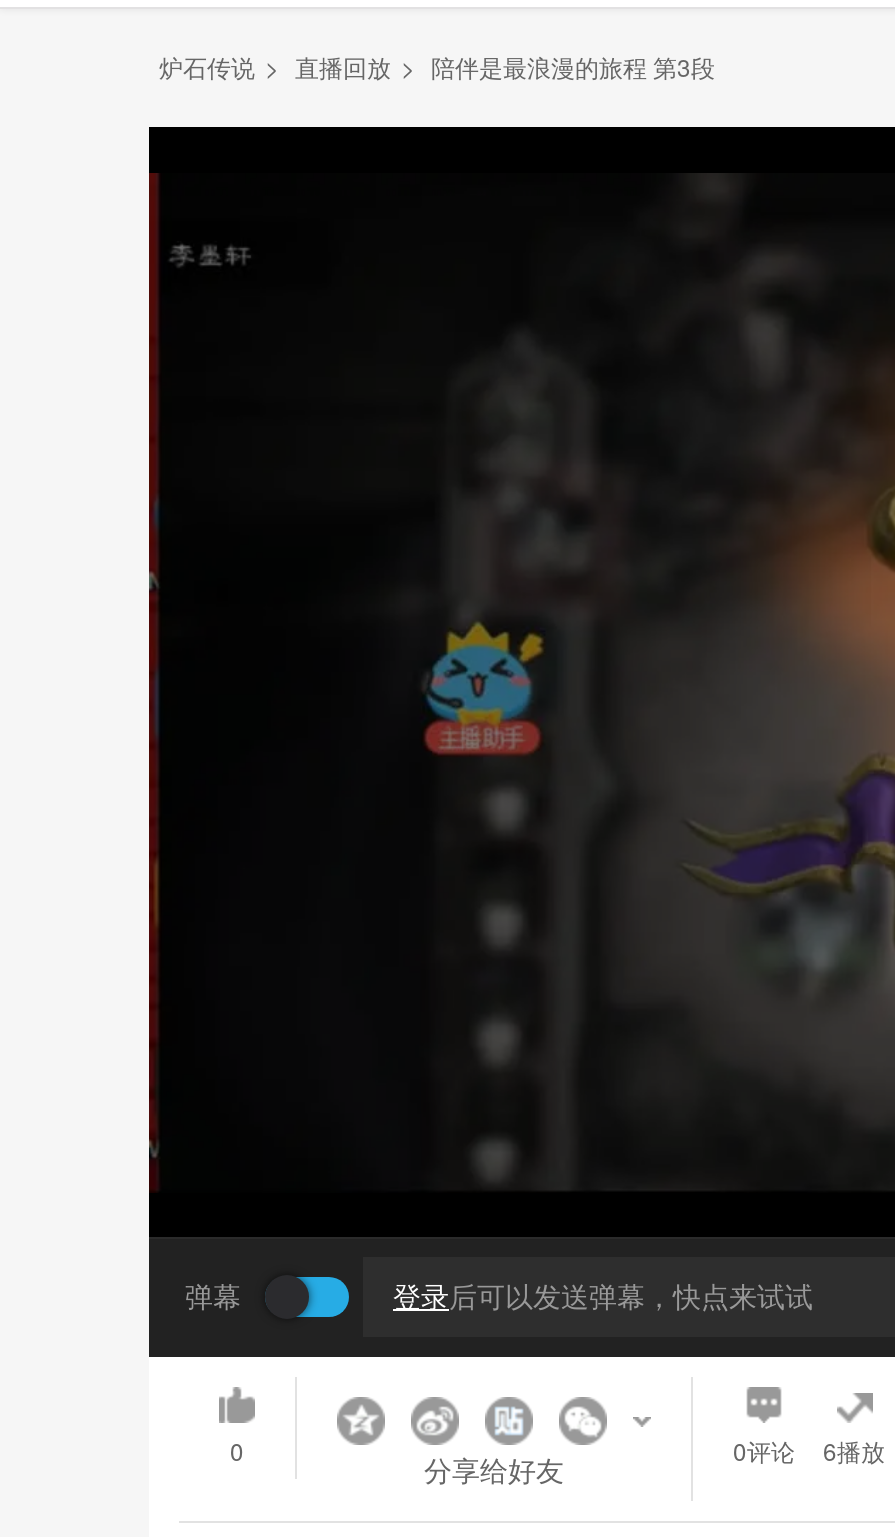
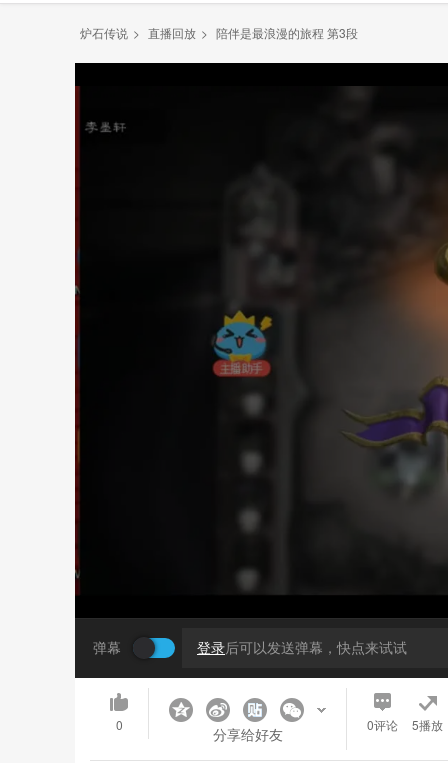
[733,1433,885,1467] 0评论 6播放 -> [367,716,443,733] 0评论 5播放

